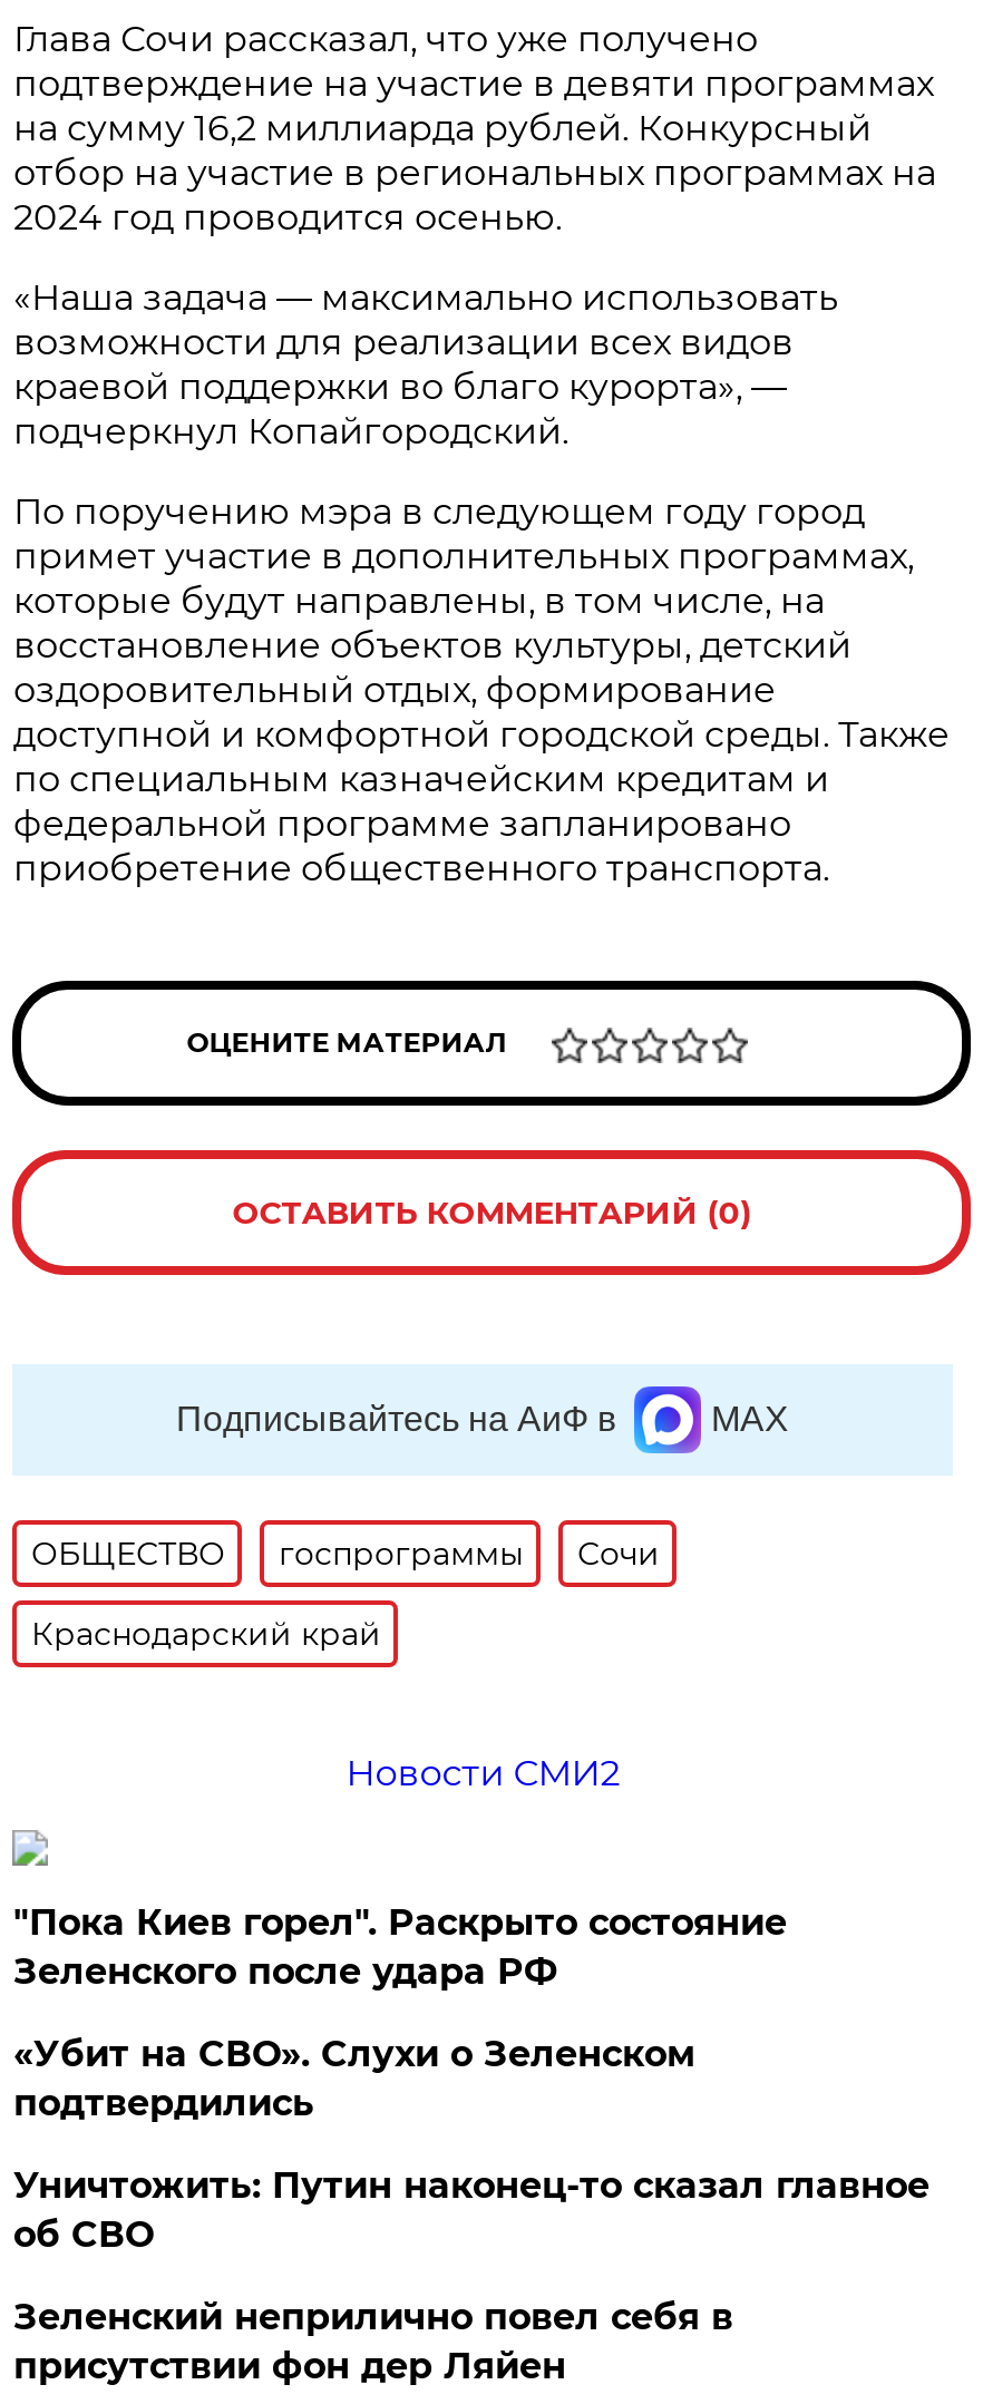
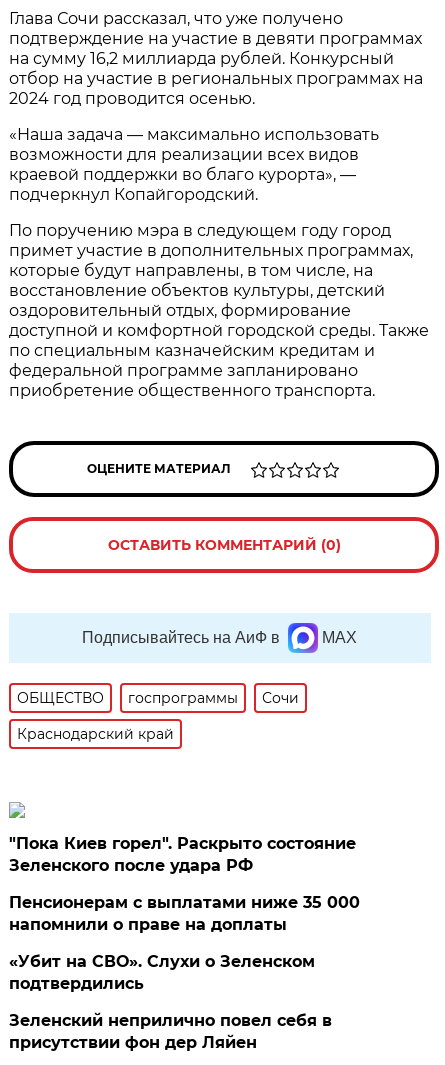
[346,1752,620,1794] Новости СМИ2 -> none
none -> [9,893,360,934] Пенсионерам с выплатами ниже 35 000 | напомнили о праве на доплаты
moved [13,2033,695,2124] -> [9,952,315,993]: «Убит на СВО». Слухи о Зеленском | подтвердились
[13,2164,929,2256] Уничтожить: Путин наконец-то сказал главное | об СВО -> none

